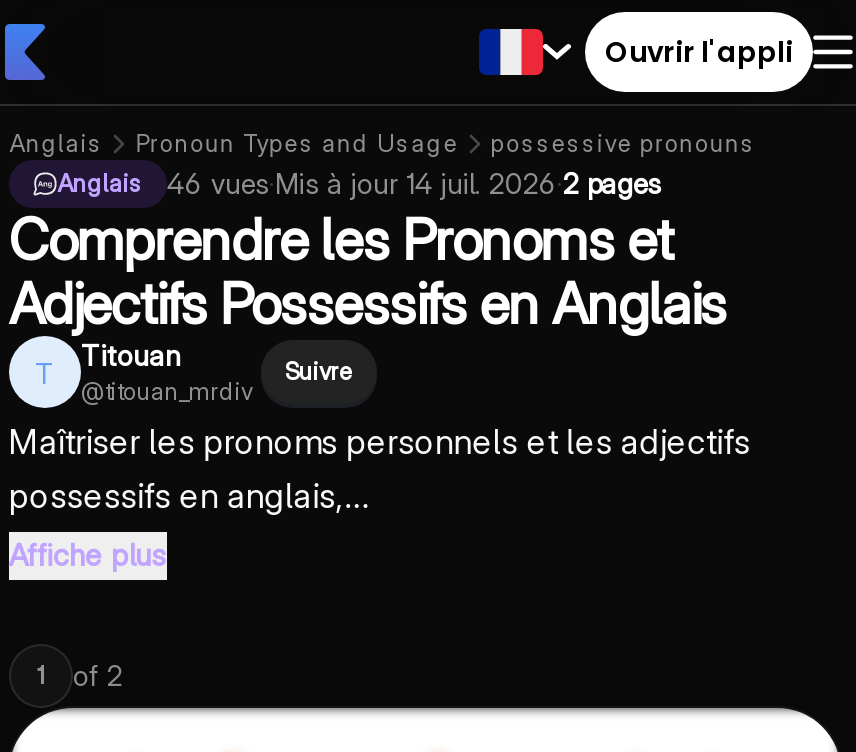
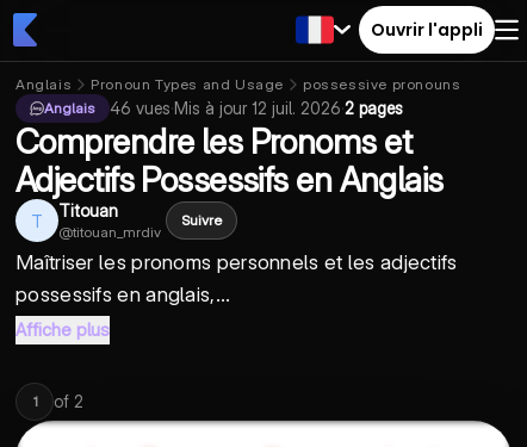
[167,166,661,200] 46 vues · Mis à jour 14 juil. 2026 · 2 pages -> [110,98,403,118] 46 vues · Mis à jour 12 juil. 2026 · 2 pages

